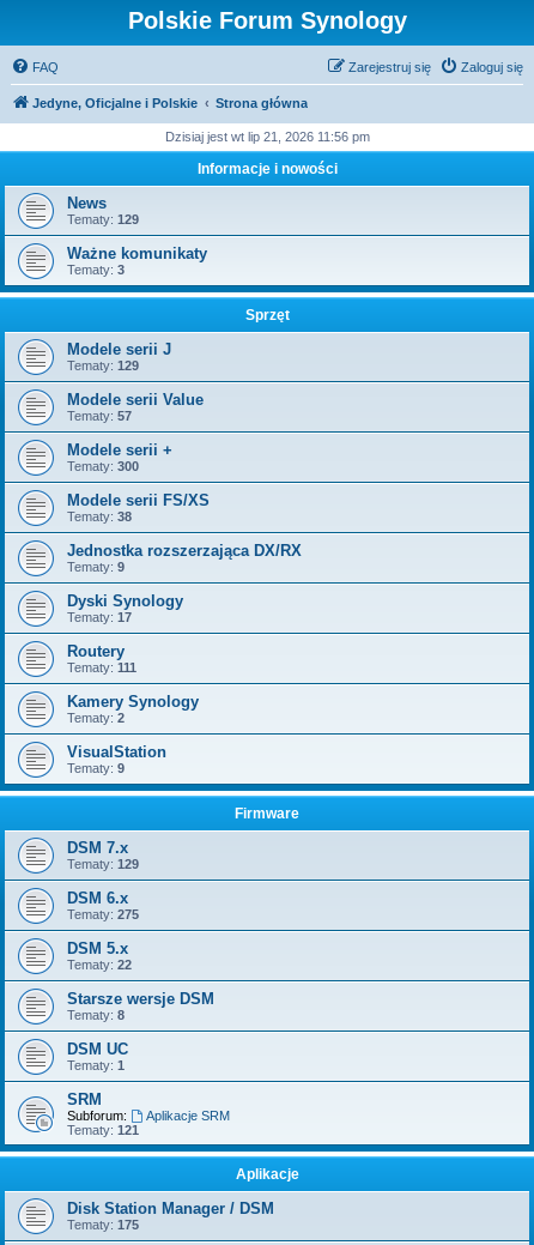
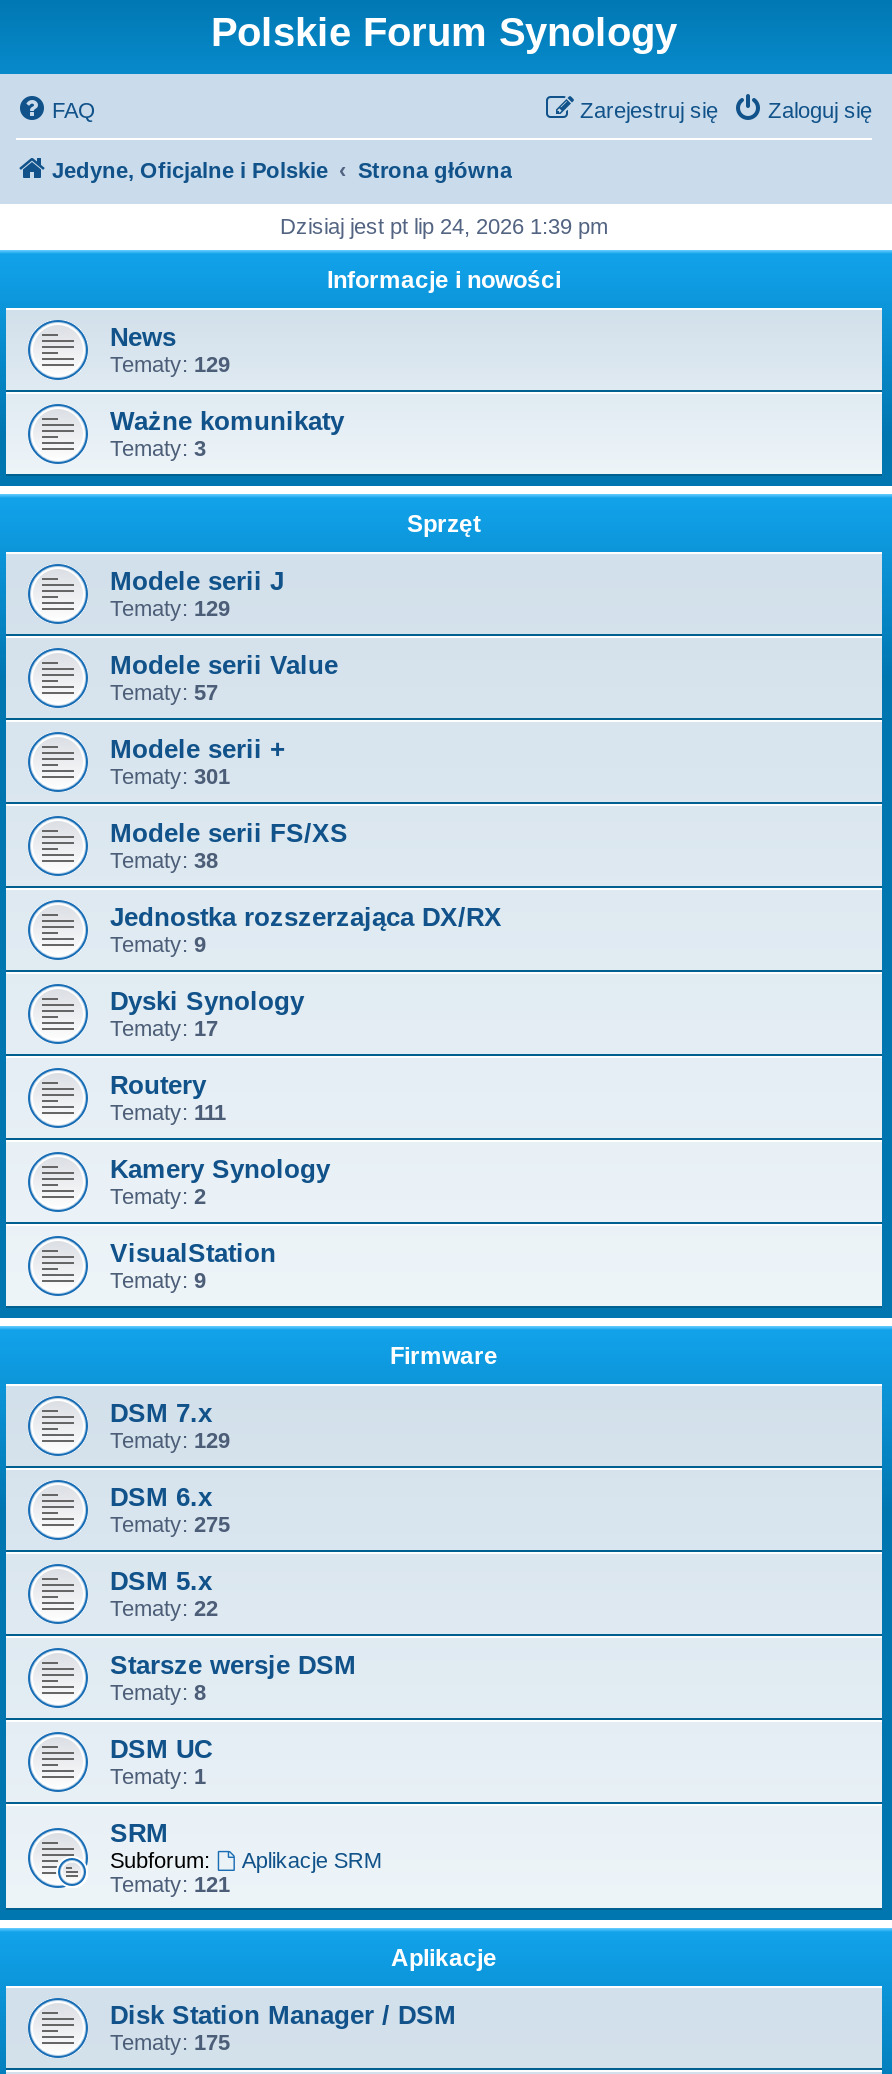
[165,129,369,144] Dzisiaj jest wt lip 21, 2026 11:56 pm -> [280,214,608,238] Dzisiaj jest pt lip 24, 2026 1:39 pm
[67,459,139,473] Tematy: 300 -> [110,764,230,788] Tematy: 301

